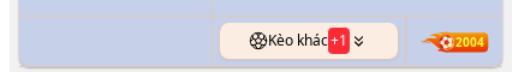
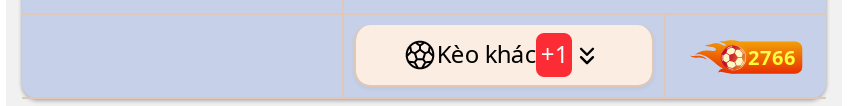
[455,33,484,50] 2004 -> [748,42,796,70] 2766

